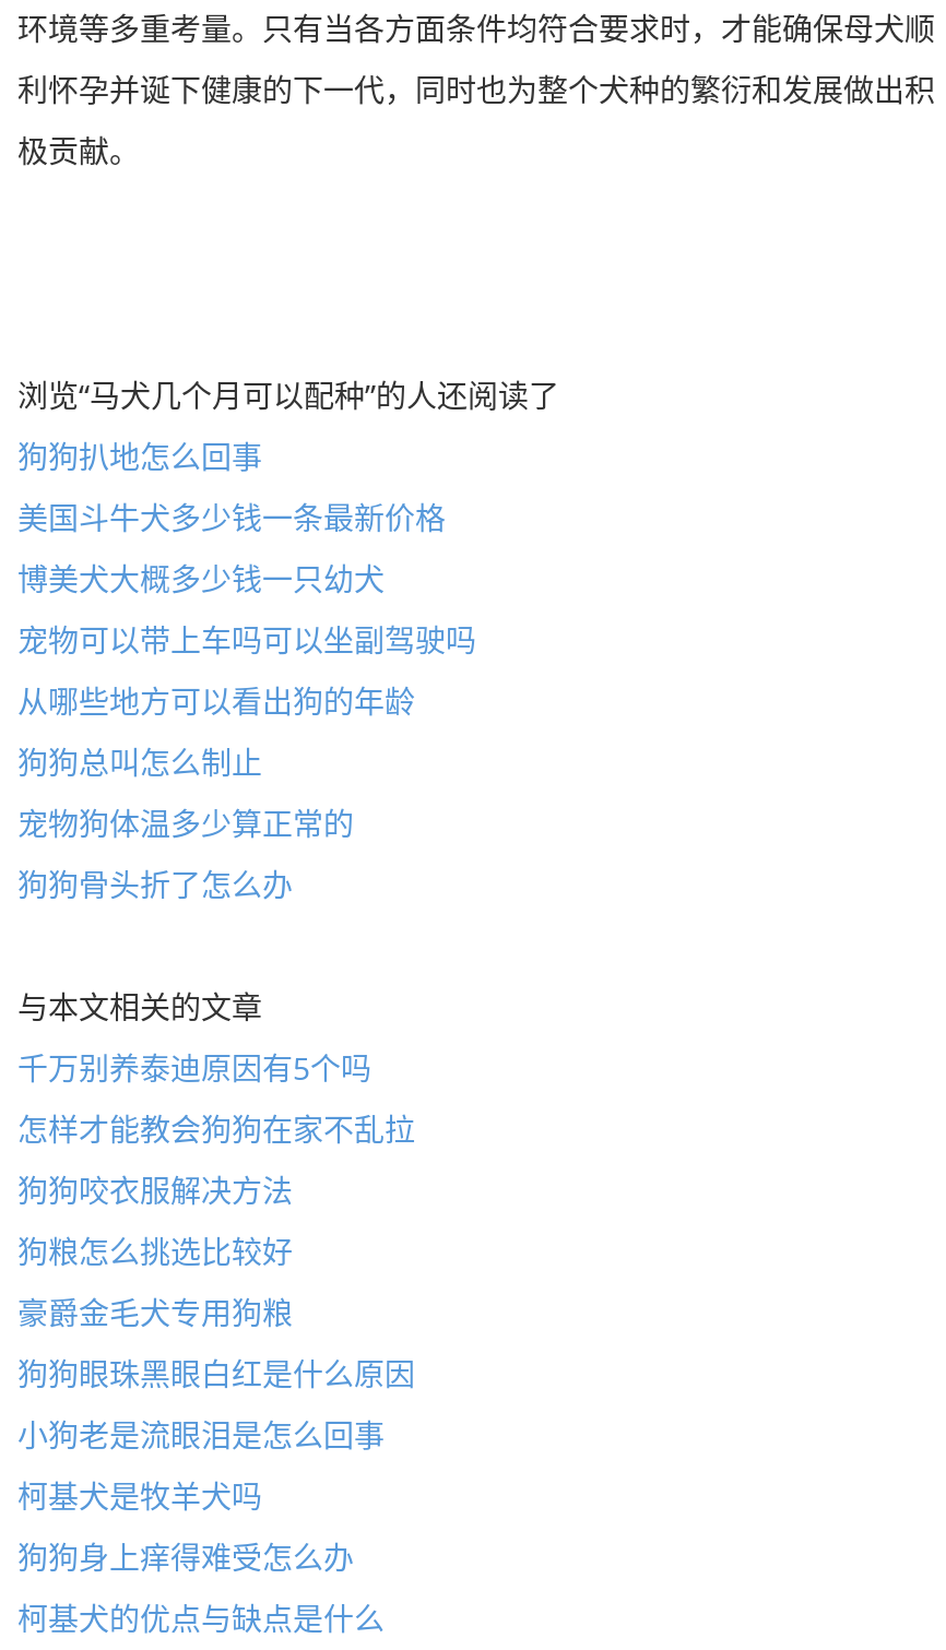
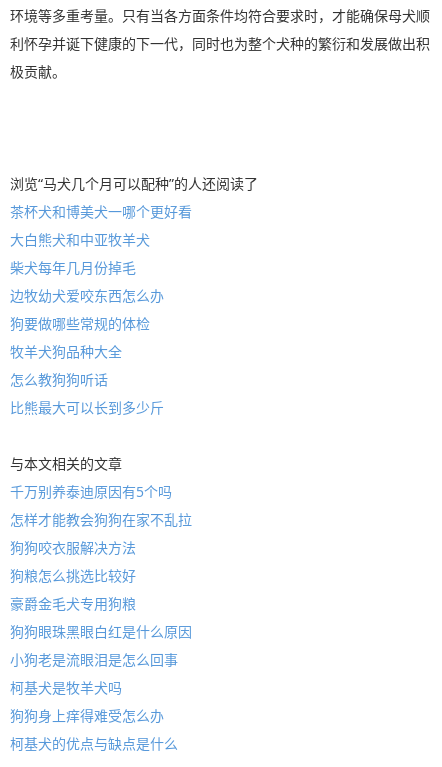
[17,437,262,478] 狗狗扒地怎么回事 -> [10,202,192,221] 茶杯犬和博美犬一哪个更好看
[17,498,446,539] 美国斗牛犬多少钱一条最新价格 -> [10,230,150,249] 大白熊犬和中亚牧羊犬
[17,559,385,601] 博美犬大概多少钱一只幼犬 -> [10,258,136,277] 柴犬每年几月份掉毛
[17,620,476,662] 宠物可以带上车吗可以坐副驾驶吗 -> [10,286,164,305] 边牧幼犬爱咬东西怎么办
[17,681,415,723] 从哪些地方可以看出狗的年龄 -> [10,314,150,333] 狗要做哪些常规的体检
[17,743,262,784] 狗狗总叫怎么制止 -> [10,342,122,361] 牧羊犬狗品种大全
[17,804,354,845] 宠物狗体温多少算正常的 -> [10,370,108,389] 怎么教狗狗听话
[17,865,293,906] 狗狗骨头折了怎么办 -> [10,398,164,417] 比熊最大可以长到多少斤

